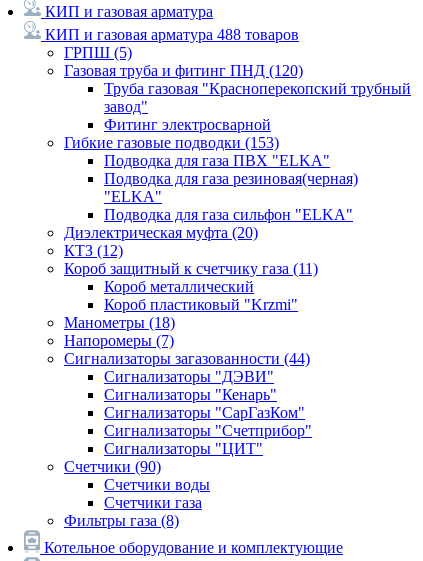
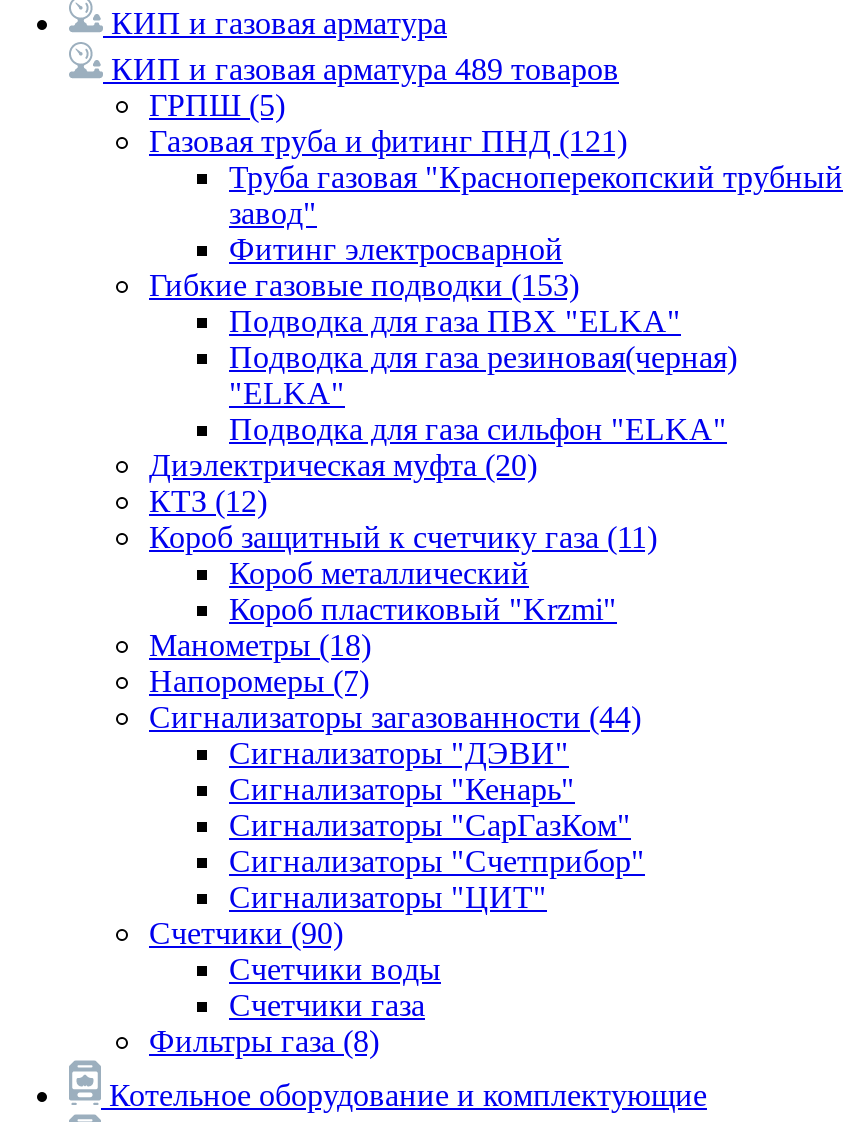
[41,26,299,43] КИП и газовая арматура 488 товаров -> [103,52,619,86] КИП и газовая арматура 489 товаров
[64,62,303,79] Газовая труба и фитинг ПНД (120) -> [149,124,627,158] Газовая труба и фитинг ПНД (121)

